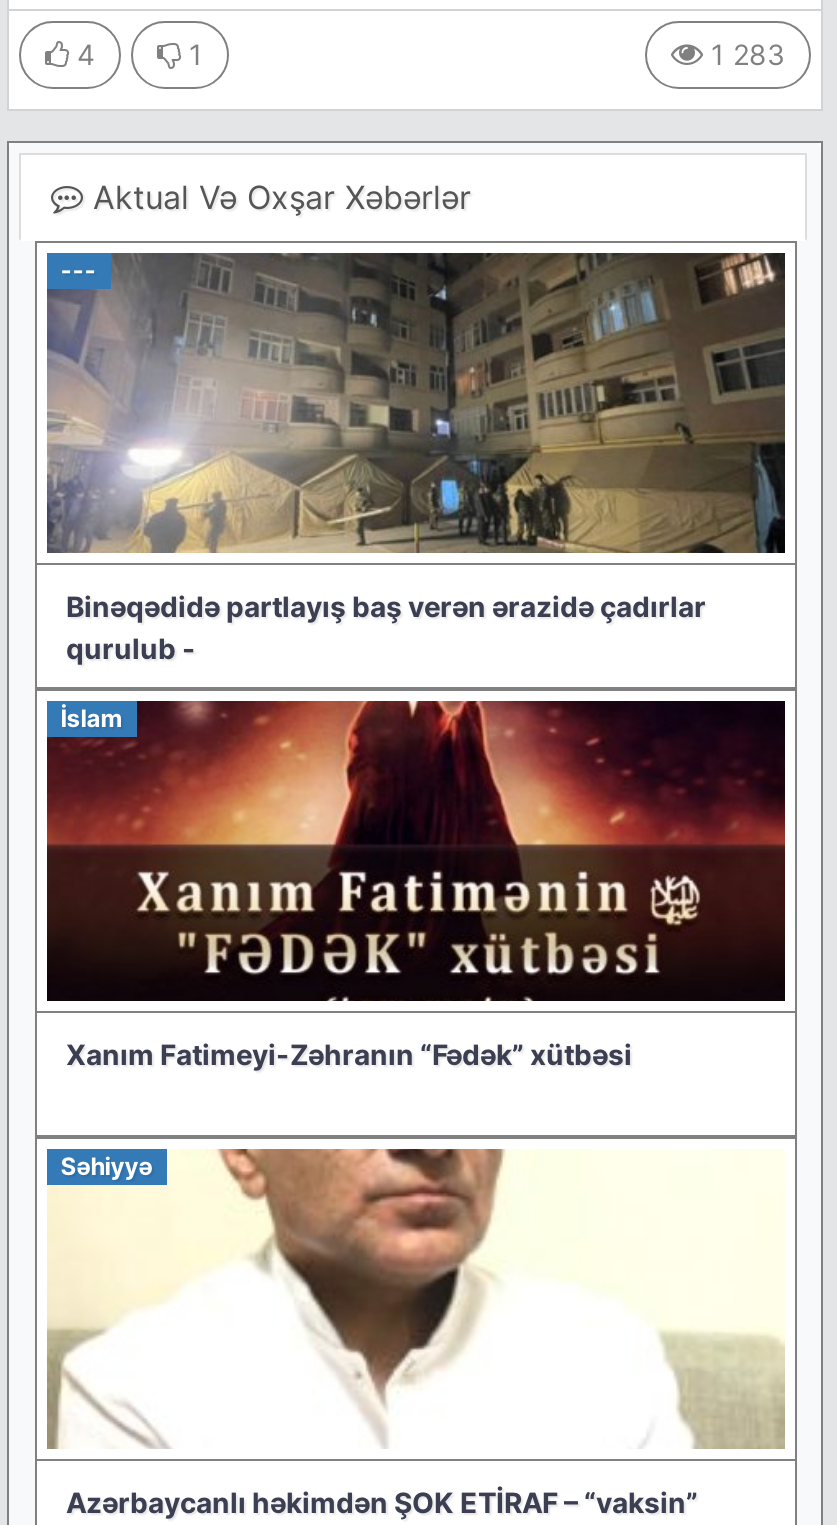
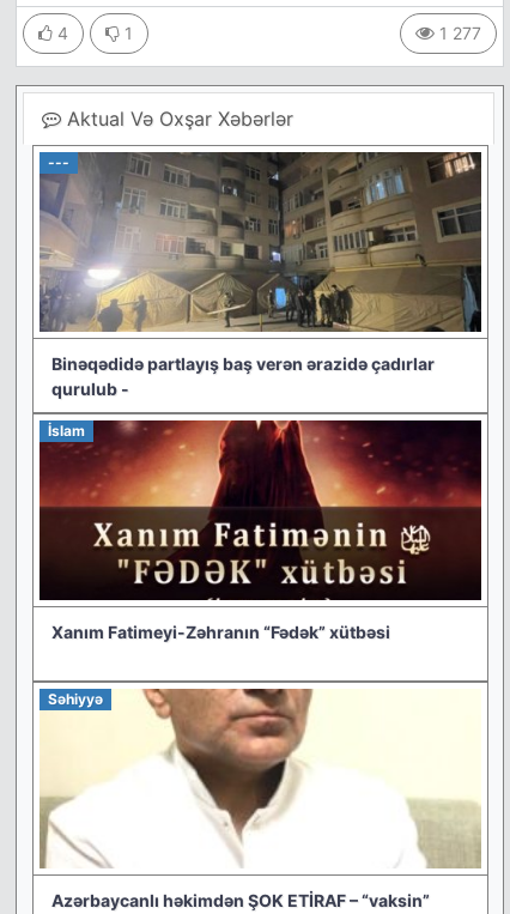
[703,37,785,71] 1 283 -> [435,23,481,43] 1 277

